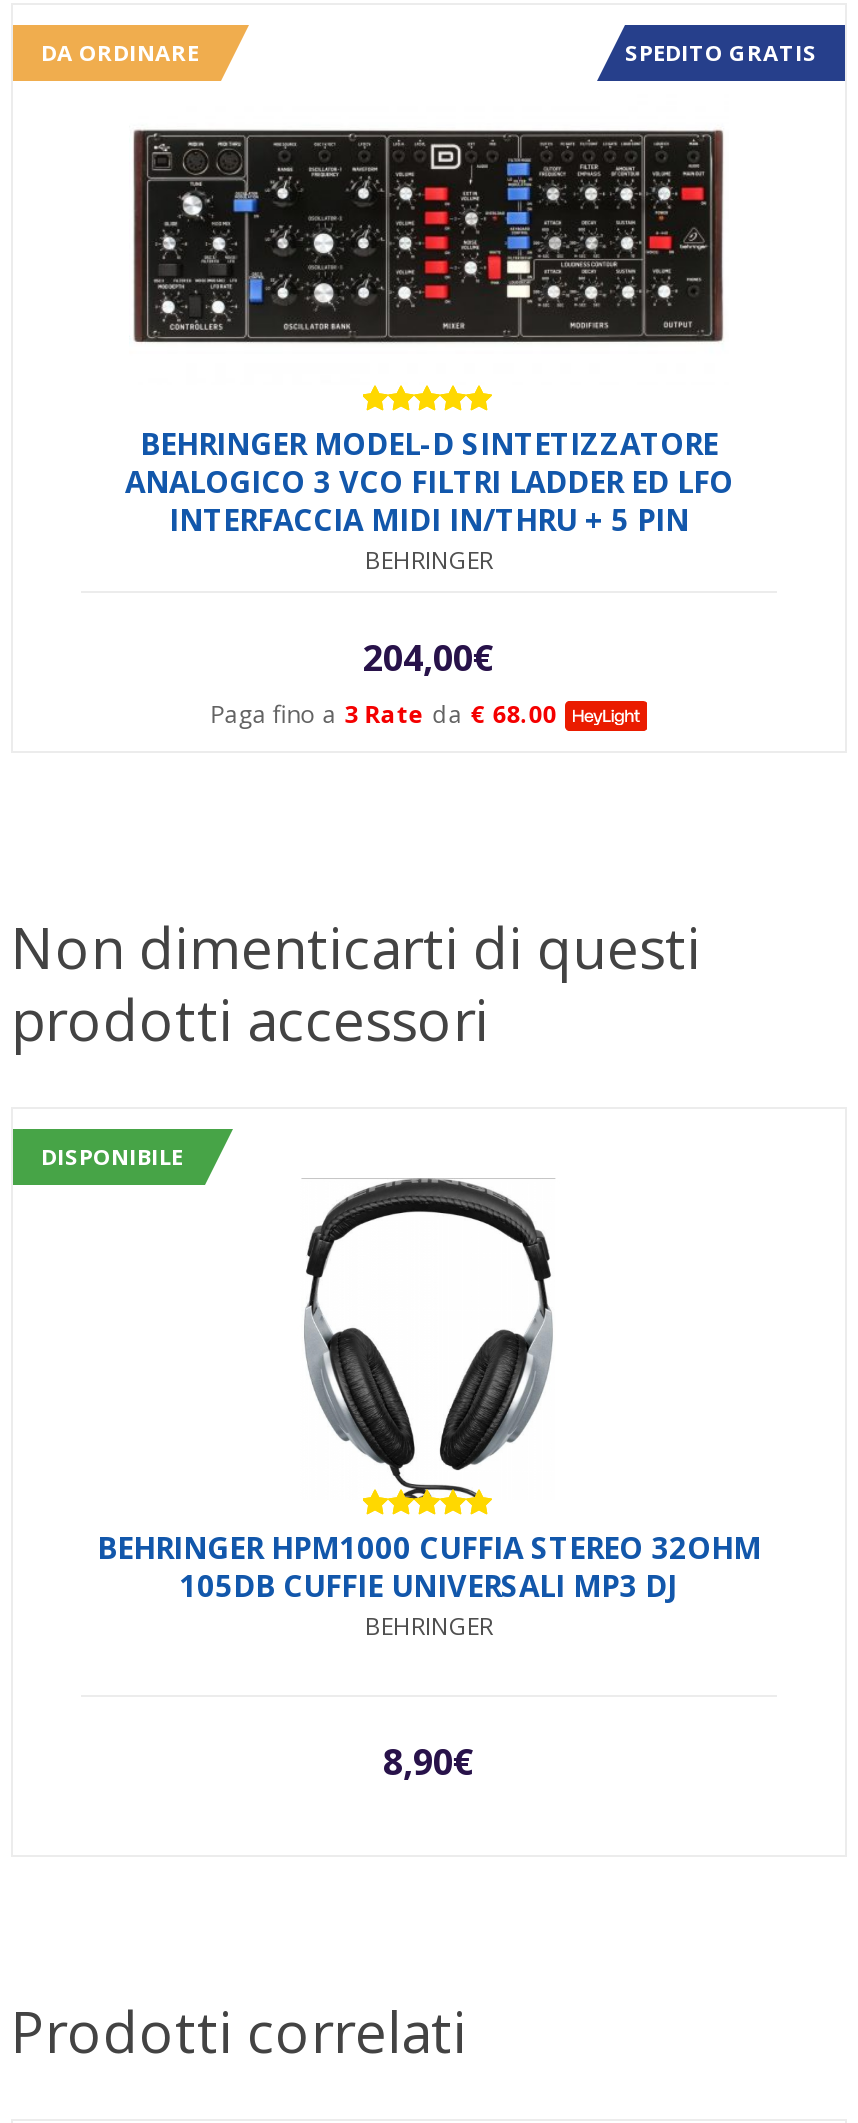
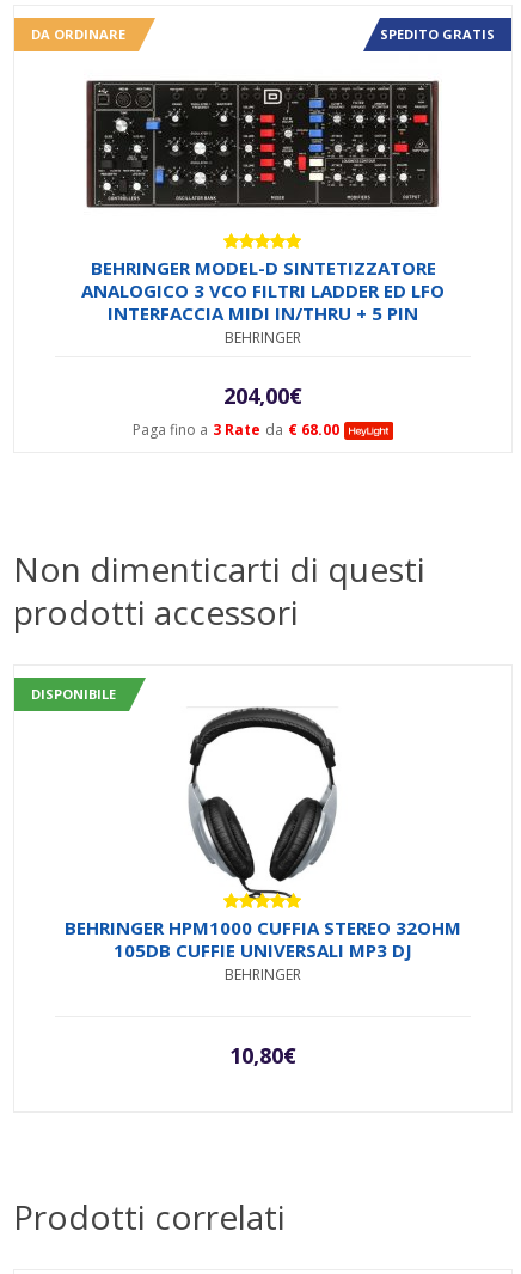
[383,1737,475,1785] 8,90€ -> [229,1041,296,1070] 10,80€

